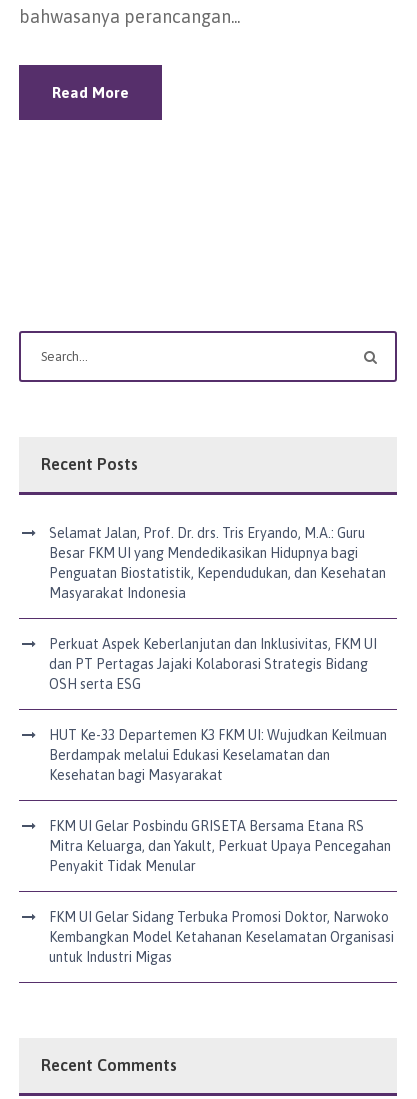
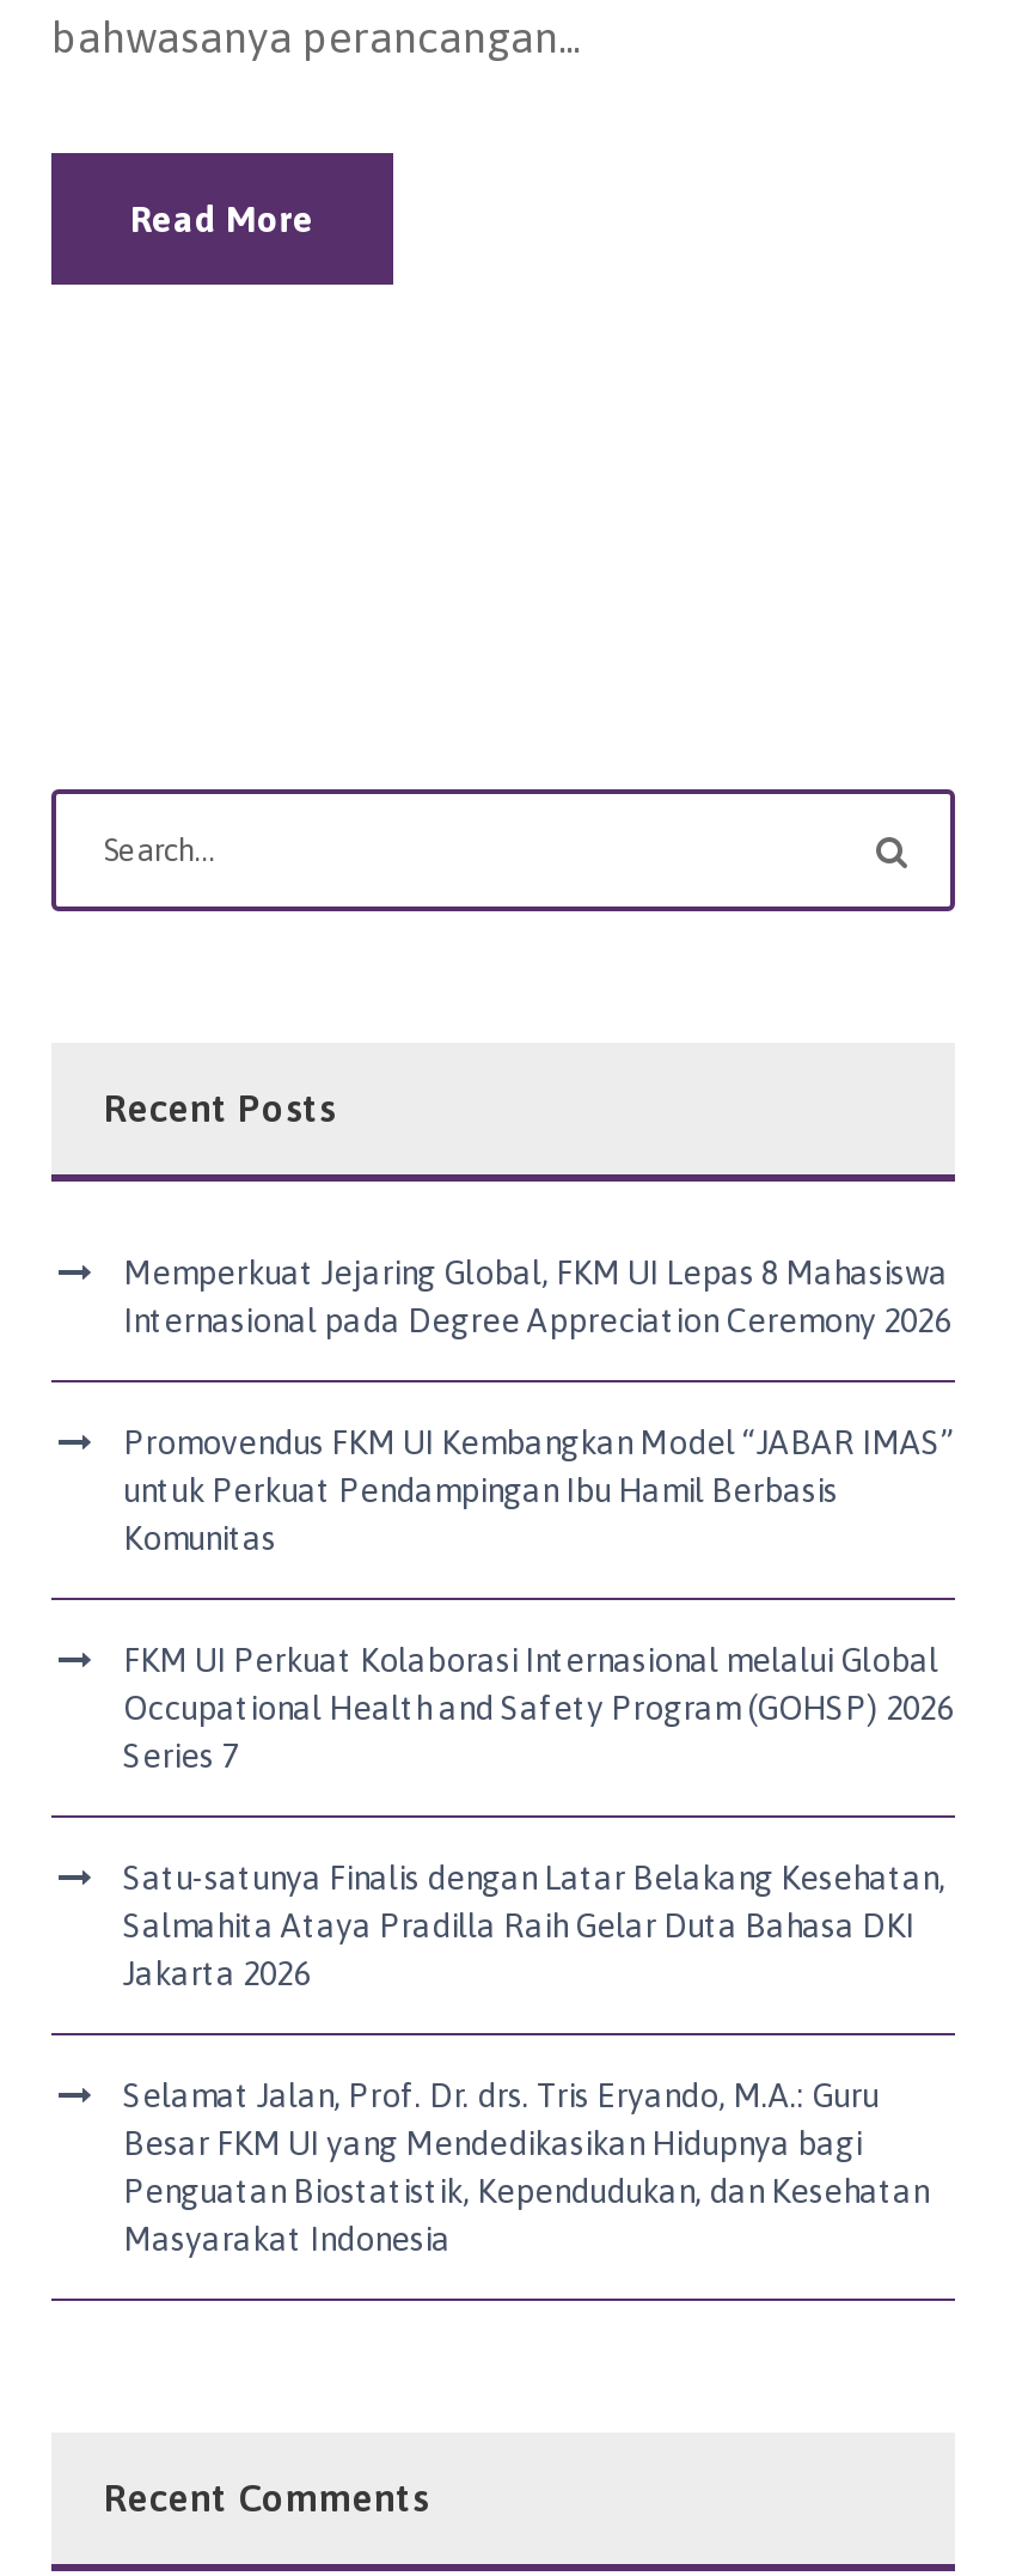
none -> [123,1254,955,1993] Memperkuat Jejaring Global, FKM UI Lepas 8 Mahasiswa | Internasional pada Degree Appreciation Ceremony 2026 | Promovendus FKM UI Kembangkan Model “JABAR IMAS” | untuk Perkuat Pendampingan Ibu Hamil Berbasis | Komunitas | FKM UI Perkuat Kolaborasi Internasional melalui Global | Occupational Health and Safety Program (GOHSP) 2026 | Series 7 | Satu-satunya Finalis dengan Latar Belakang Kesehatan, | Salmahita Ataya Pradilla Raih Gelar Duta Bahasa DKI | Jakarta 2026
moved [49,525,386,601] -> [123,2077,929,2259]: Selamat Jalan, Prof. Dr. drs. Tris Eryando, M.A.: Guru | Besar FKM UI yang Mendedikasikan Hidupnya bagi | Penguatan Biostatistik, Kependudukan, dan Kesehatan | Masyarakat Indonesia
[49,636,394,965] Perkuat Aspek Keberlanjutan dan Inklusivitas, FKM UI | dan PT Pertagas Jajaki Kolaborasi Strategis Bidang | OSH serta ESG | HUT Ke-33 Departemen K3 FKM UI: Wujudkan Keilmuan | Berdampak melalui Edukasi Keselamatan dan | Kesehatan bagi Masyarakat | FKM UI Gelar Posbindu GRISETA Bersama Etana RS | Mitra Keluarga, dan Yakult, Perkuat Upaya Pencegahan | Penyakit Tidak Menular | FKM UI Gelar Sidang Terbuka Promosi Doktor, Narwoko | Kembangkan Model Ketahanan Keselamatan Organisasi | untuk Industri Migas -> none

